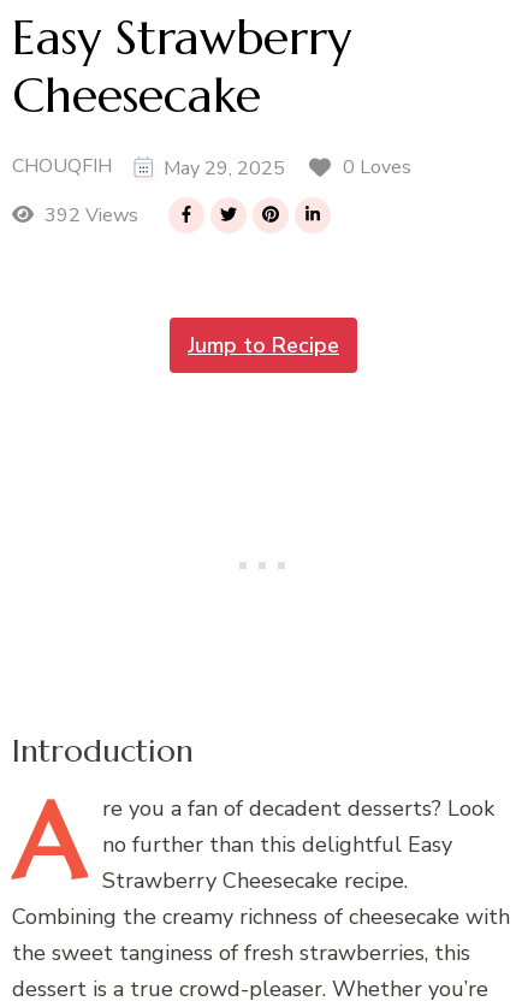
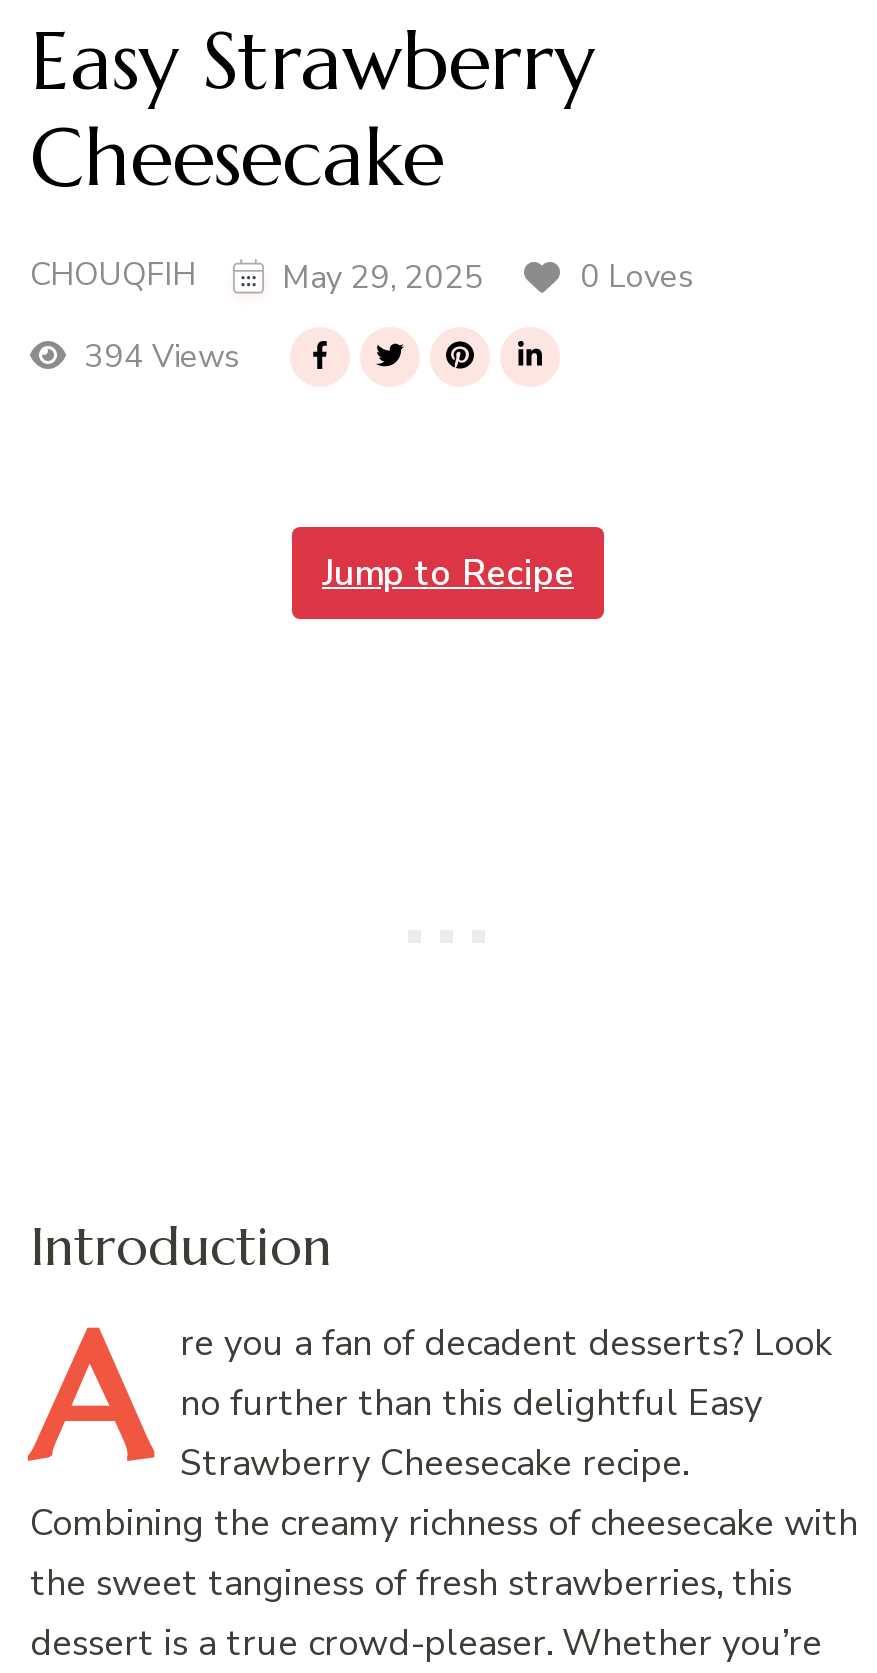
[40,202,138,228] 392 Views -> [76,335,240,379] 394 Views

